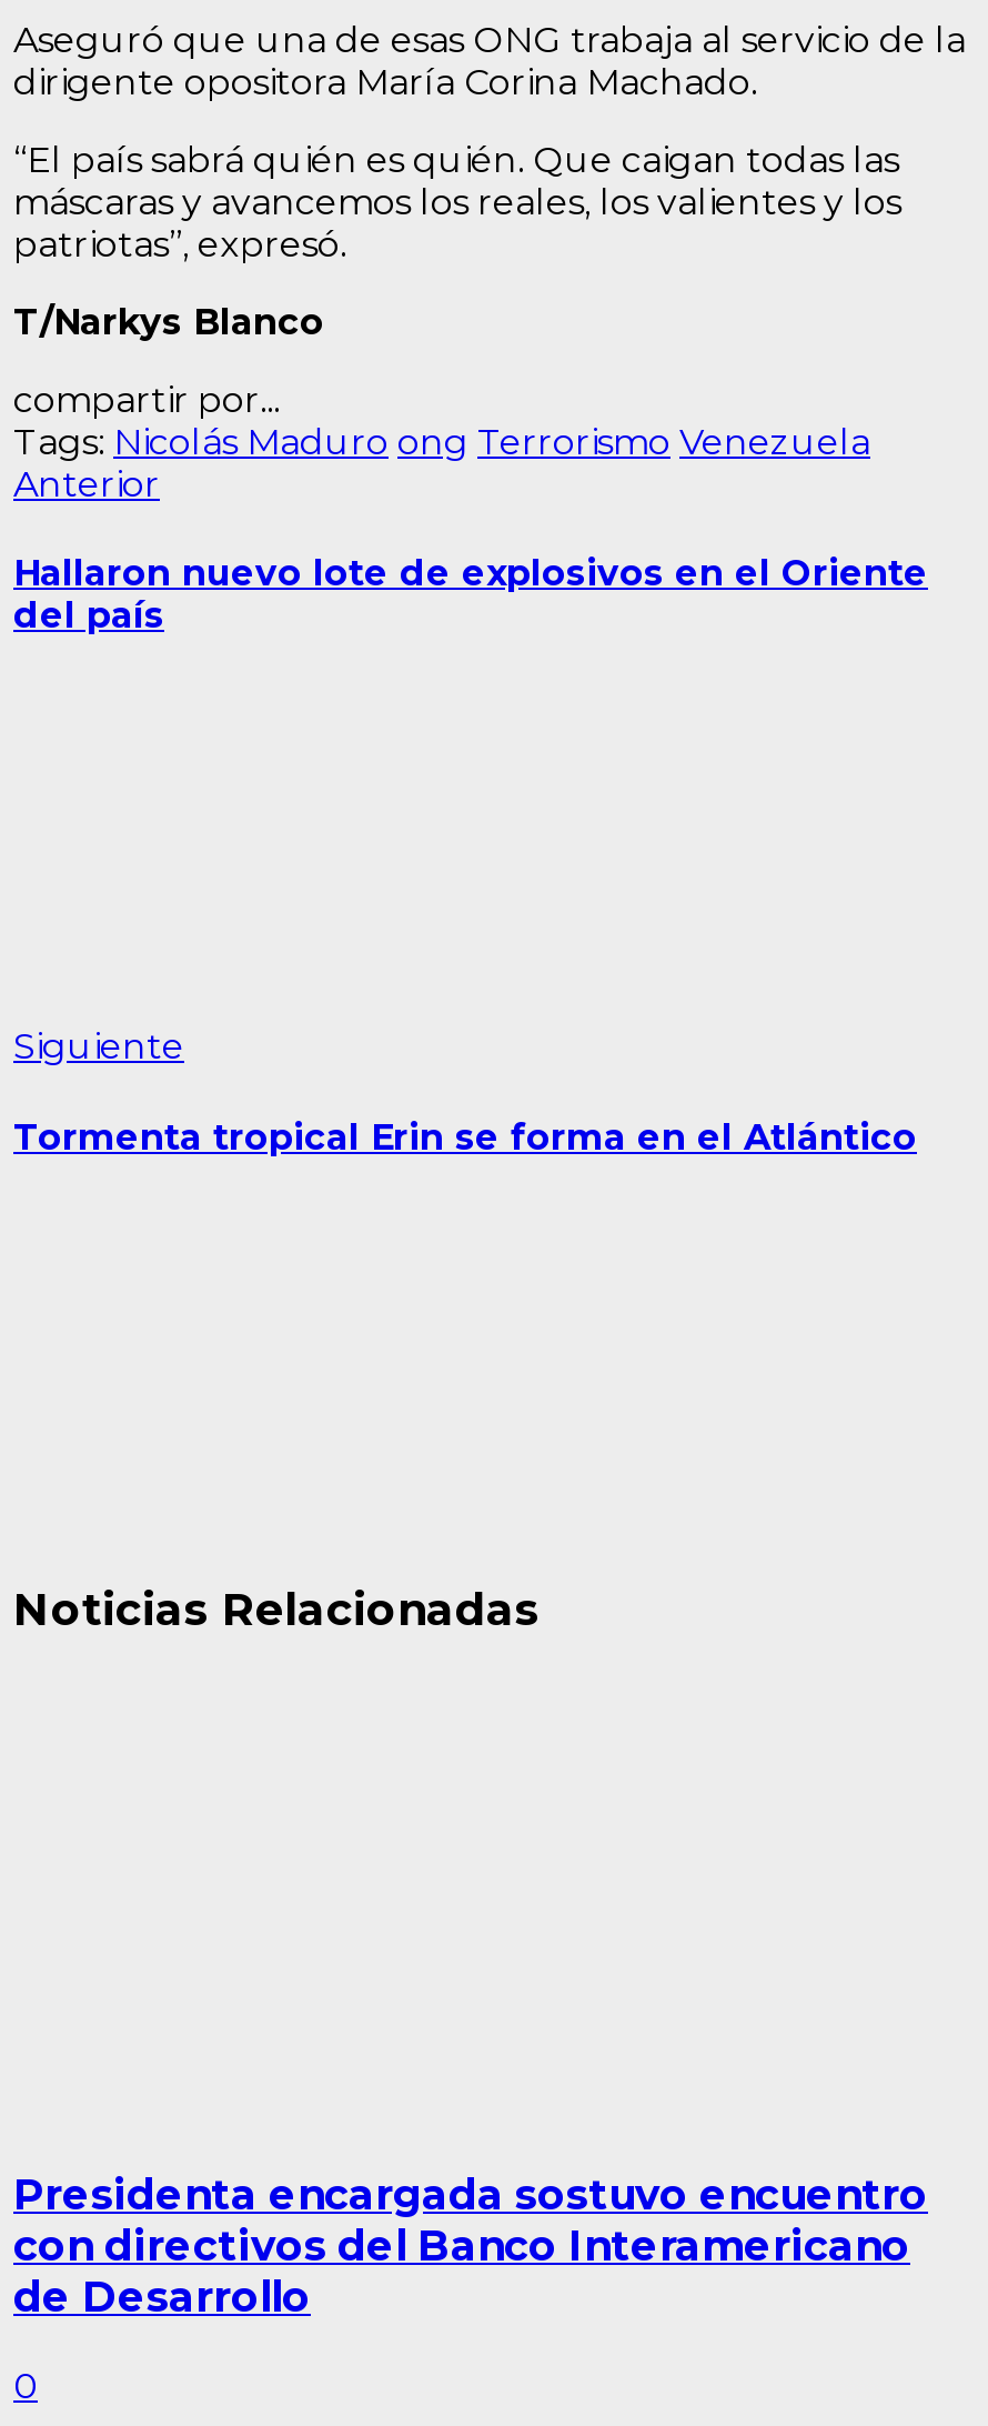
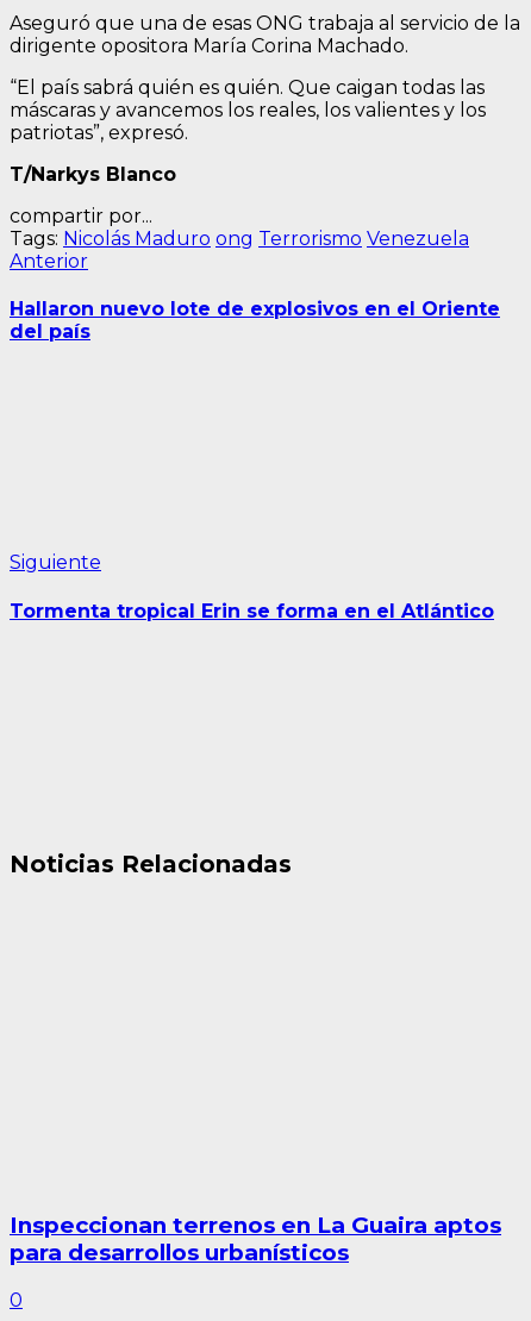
[13,2169,928,2322] Presidenta encargada sostuvo encuentro | con directivos del Banco Interamericano | de Desarrollo -> [10,1211,501,1266] Inspeccionan terrenos en La Guaira aptos | para desarrollos urbanísticos

